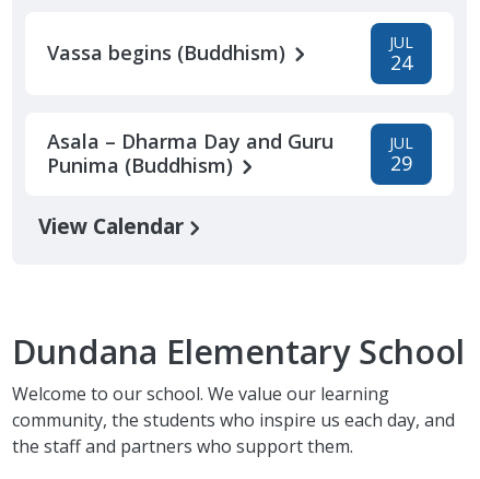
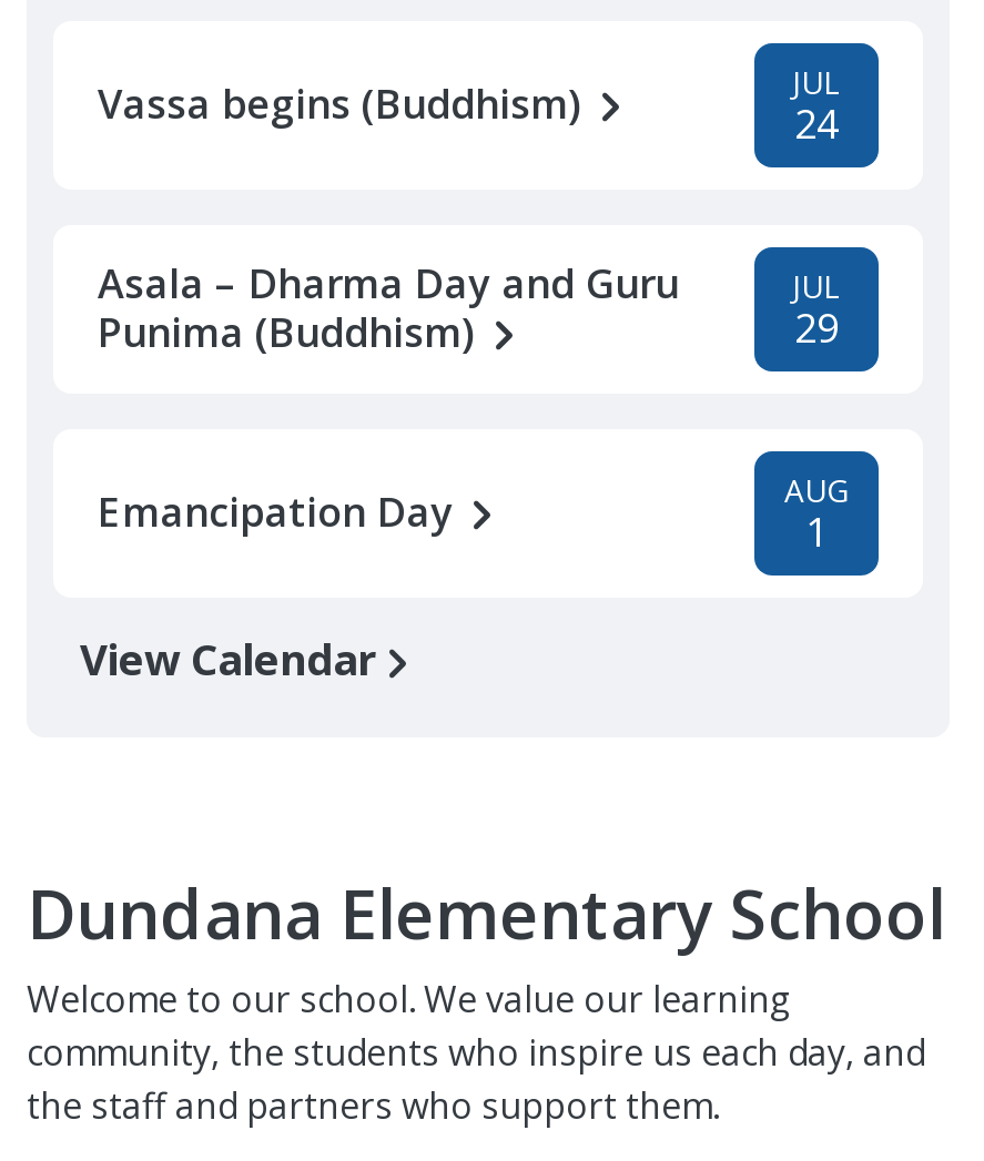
none -> [98,469,849,558] Emancipation Day | AUG | 1

